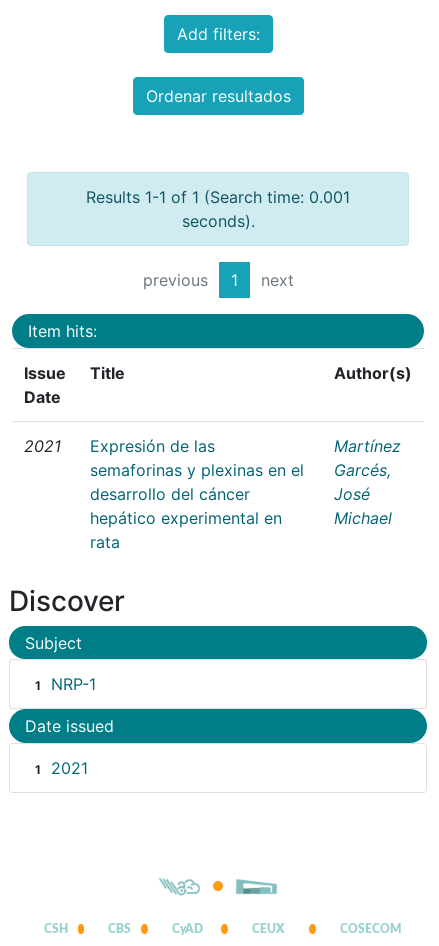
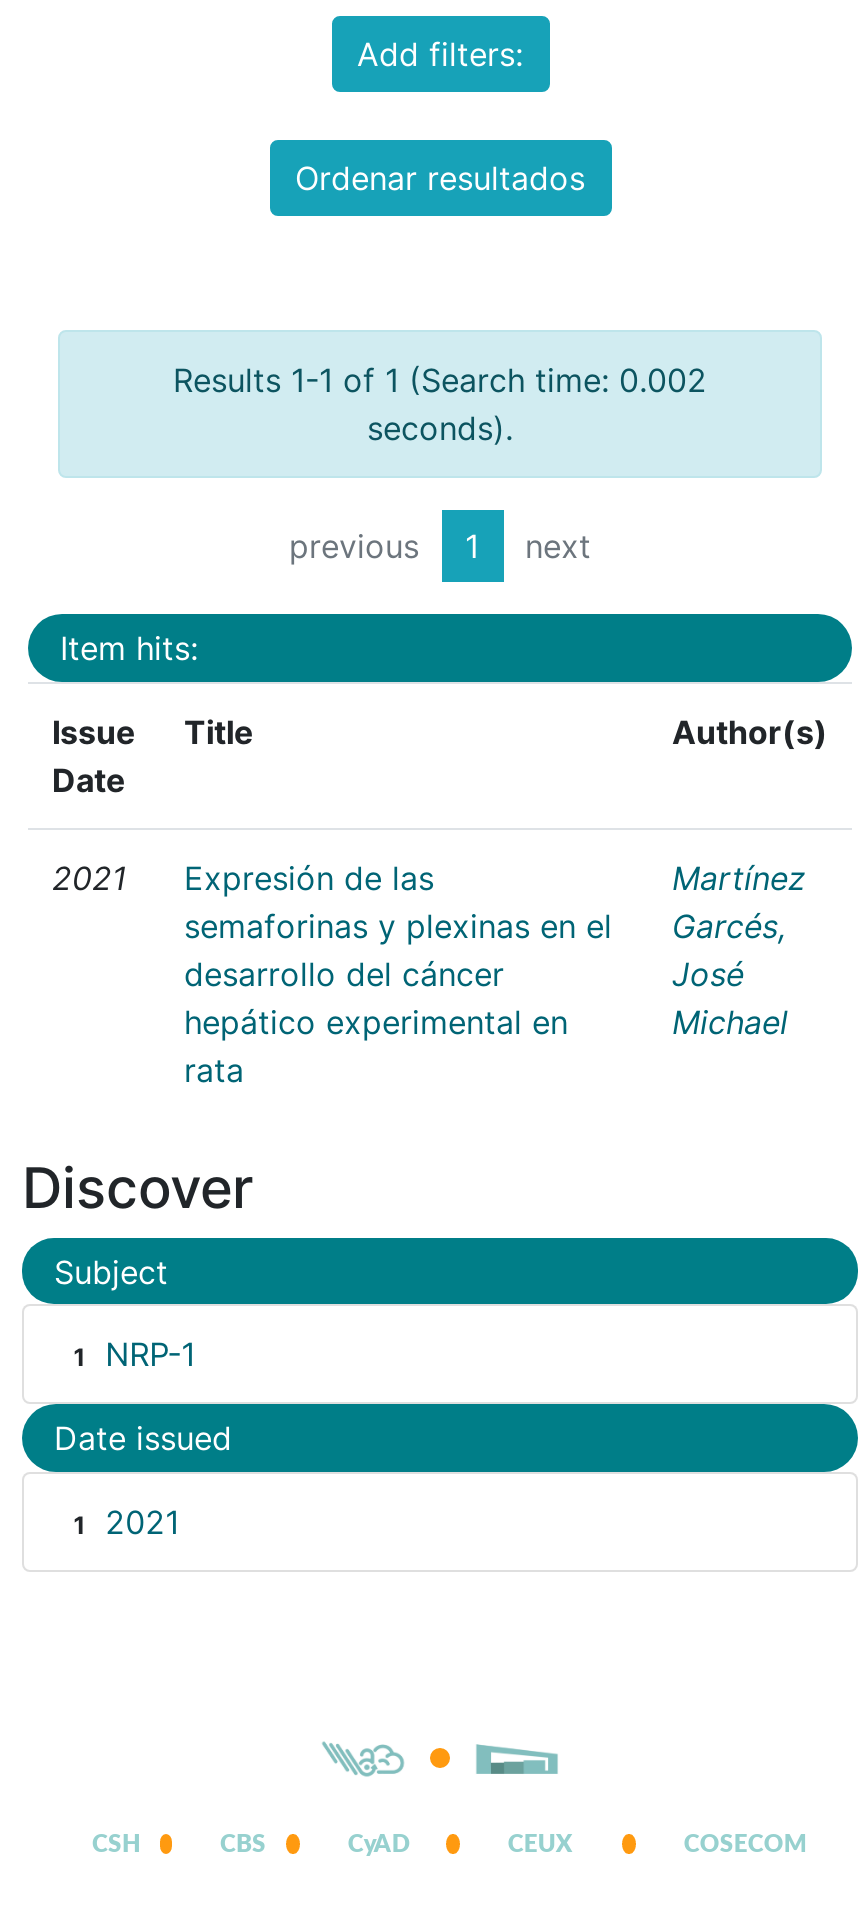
[86,187,350,207] Results 1-1 of 1 (Search time: 0.001 -> [173,360,707,400] Results 1-1 of 1 (Search time: 0.002

